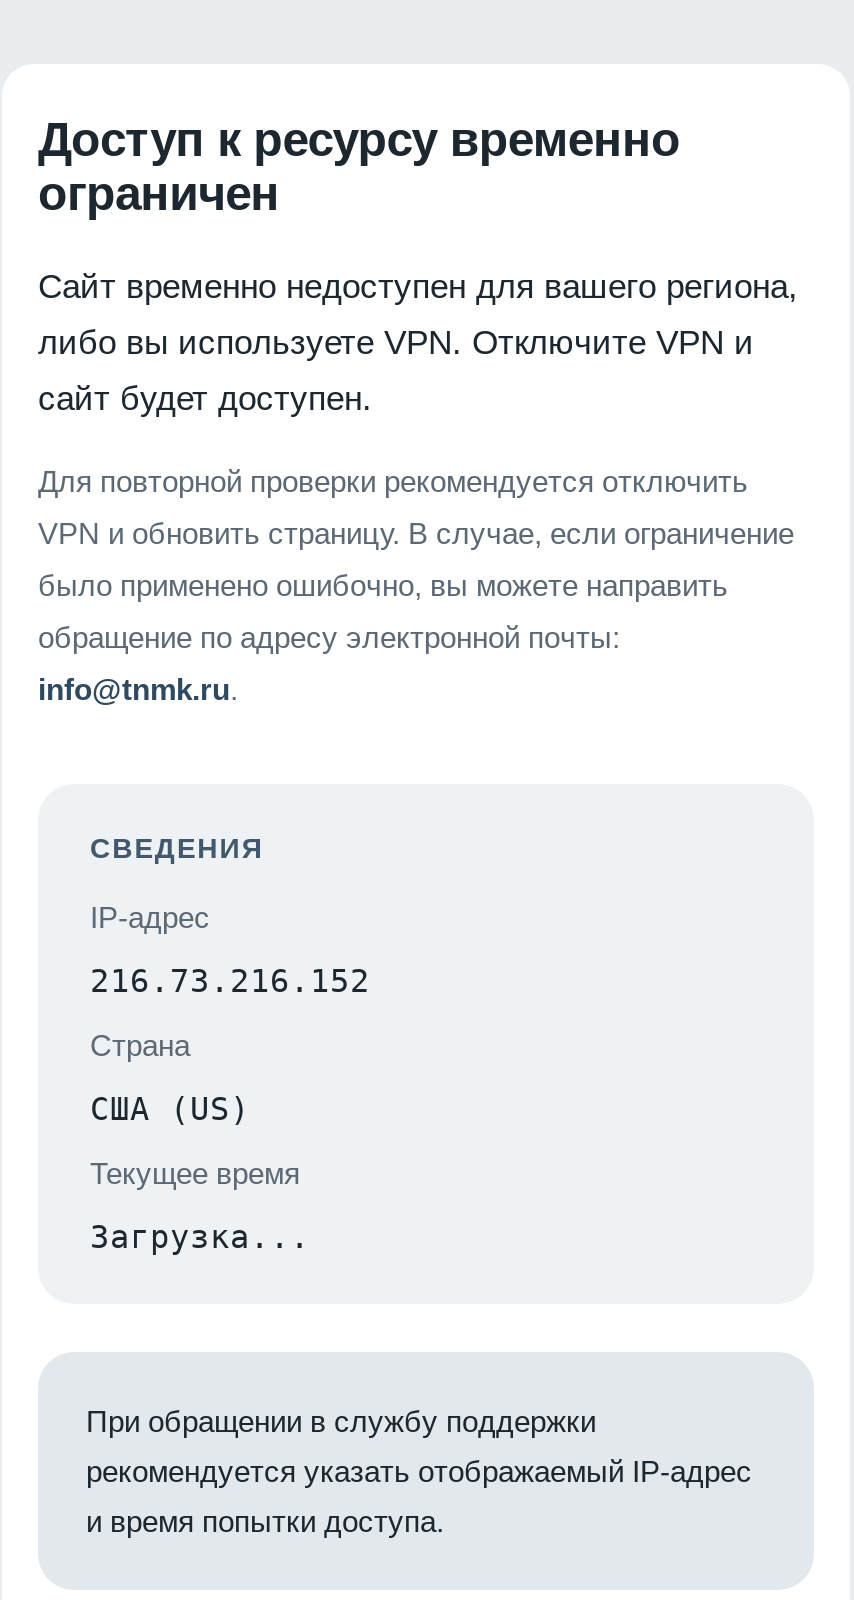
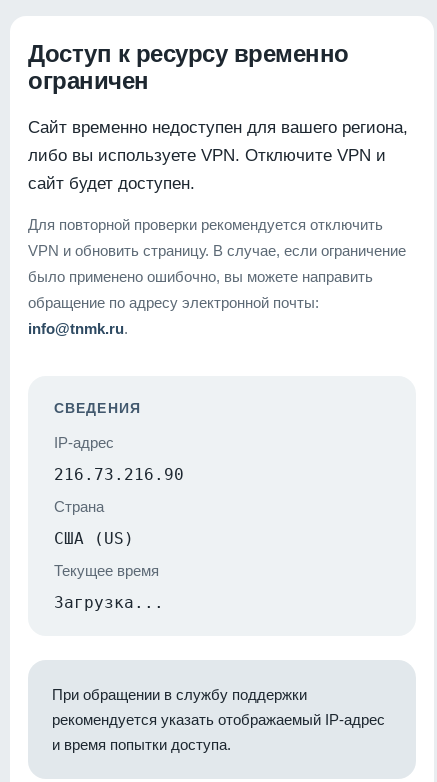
[90,961,370,999] 216.73.216.152 -> [54,464,184,483] 216.73.216.90

